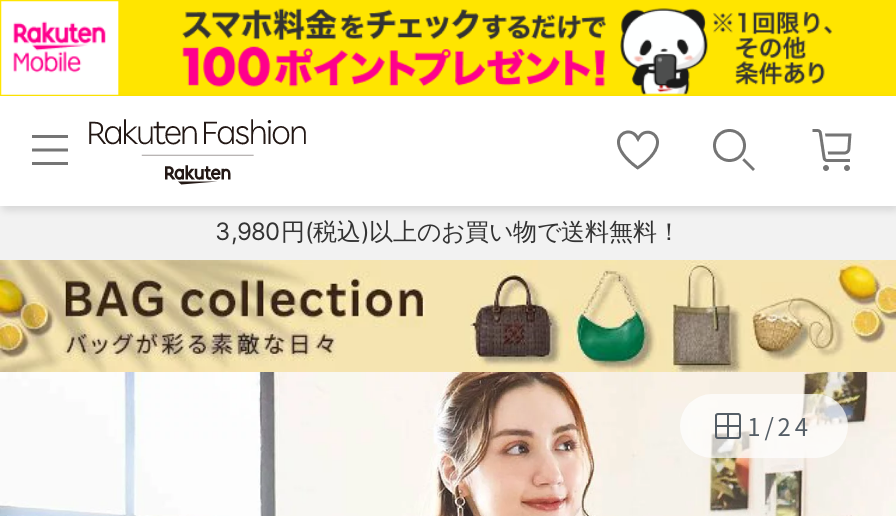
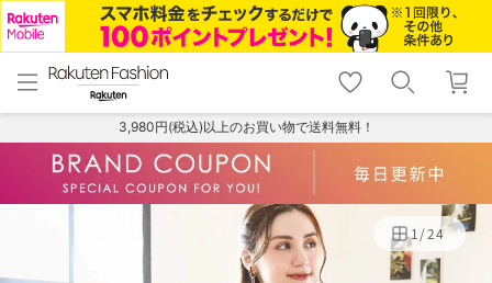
[6,260,890,374] [image] -> [3,141,489,205] [image]

